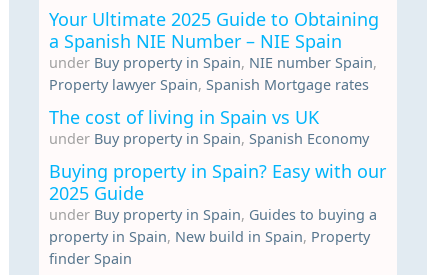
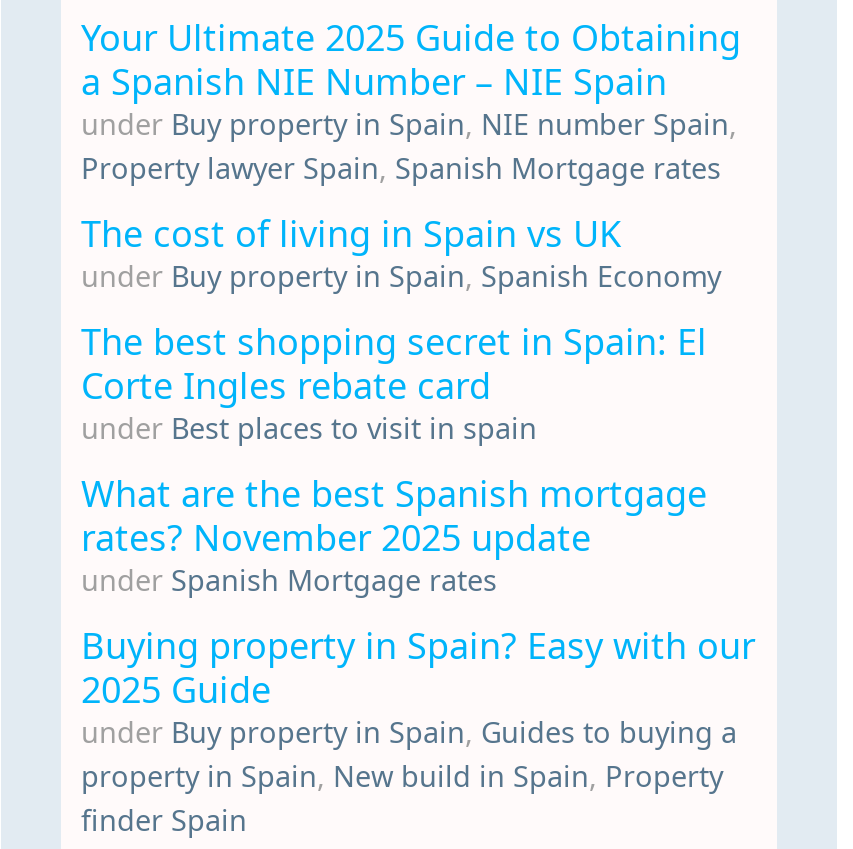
none -> [81,316,707,598] The best shopping secret in Spain: El | Corte Ingles rebate card | under Best places to visit in spain | What are the best Spanish mortgage | rates? November 2025 update | under Spanish Mortgage rates

